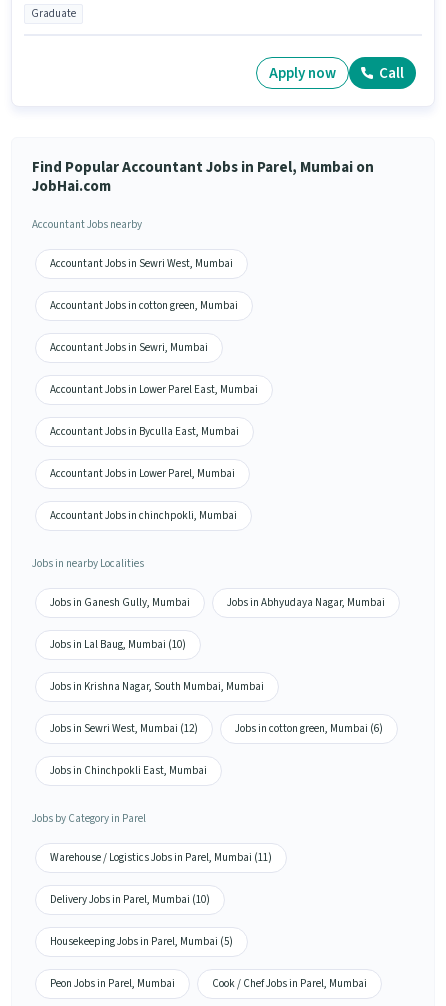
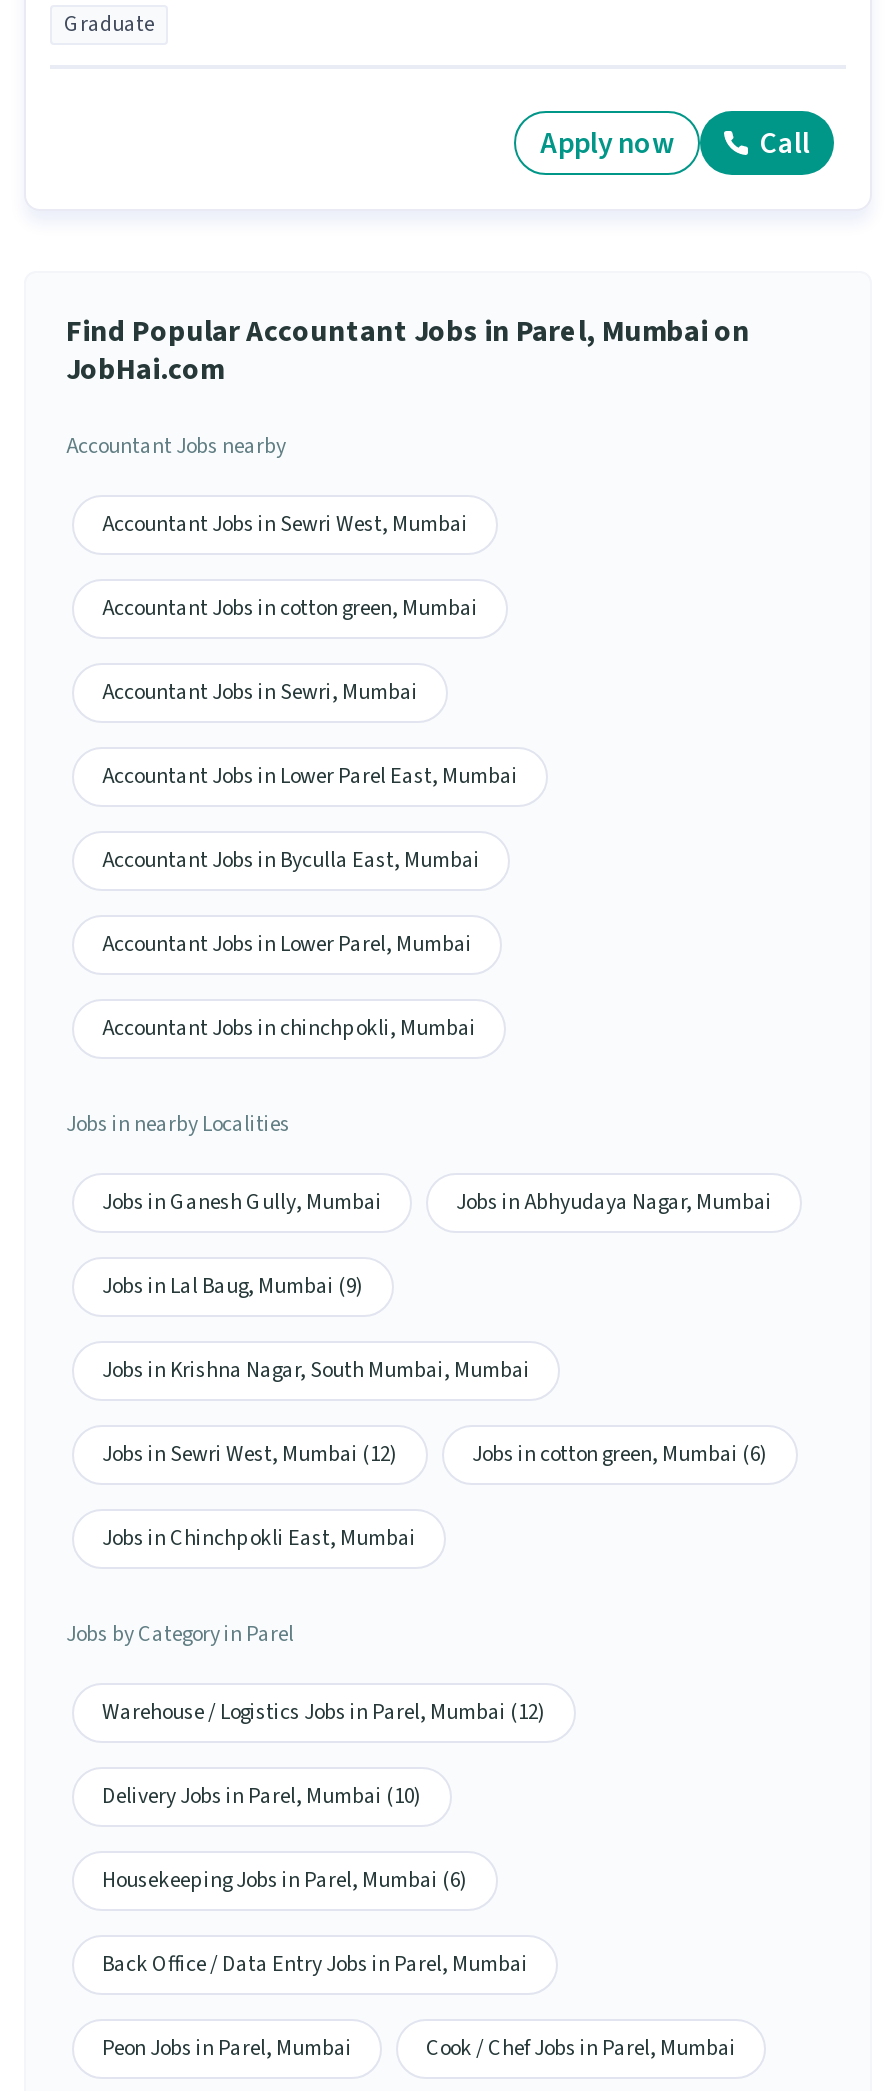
[50,637,186,652] Jobs in Lal Baug, Mumbai (10) -> [102,1272,364,1302] Jobs in Lal Baug, Mumbai (9)
[50,850,272,865] Warehouse / Logistics Jobs in Parel, Mumbai (11) -> [102,1698,546,1728] Warehouse / Logistics Jobs in Parel, Mumbai (12)
[50,934,233,949] Housekeeping Jobs in Parel, Mumbai (5) -> [102,1866,528,1980] Housekeeping Jobs in Parel, Mumbai (6) | Back Office / Data Entry Jobs in Parel, Mumbai

